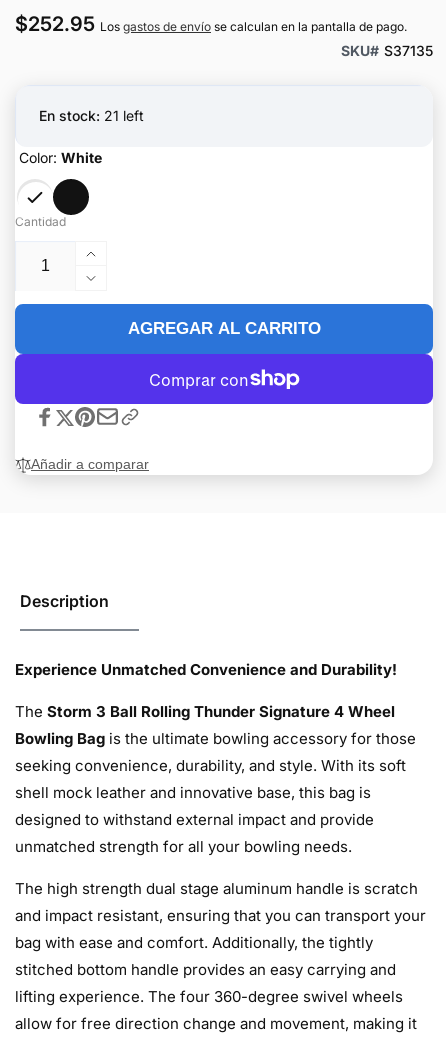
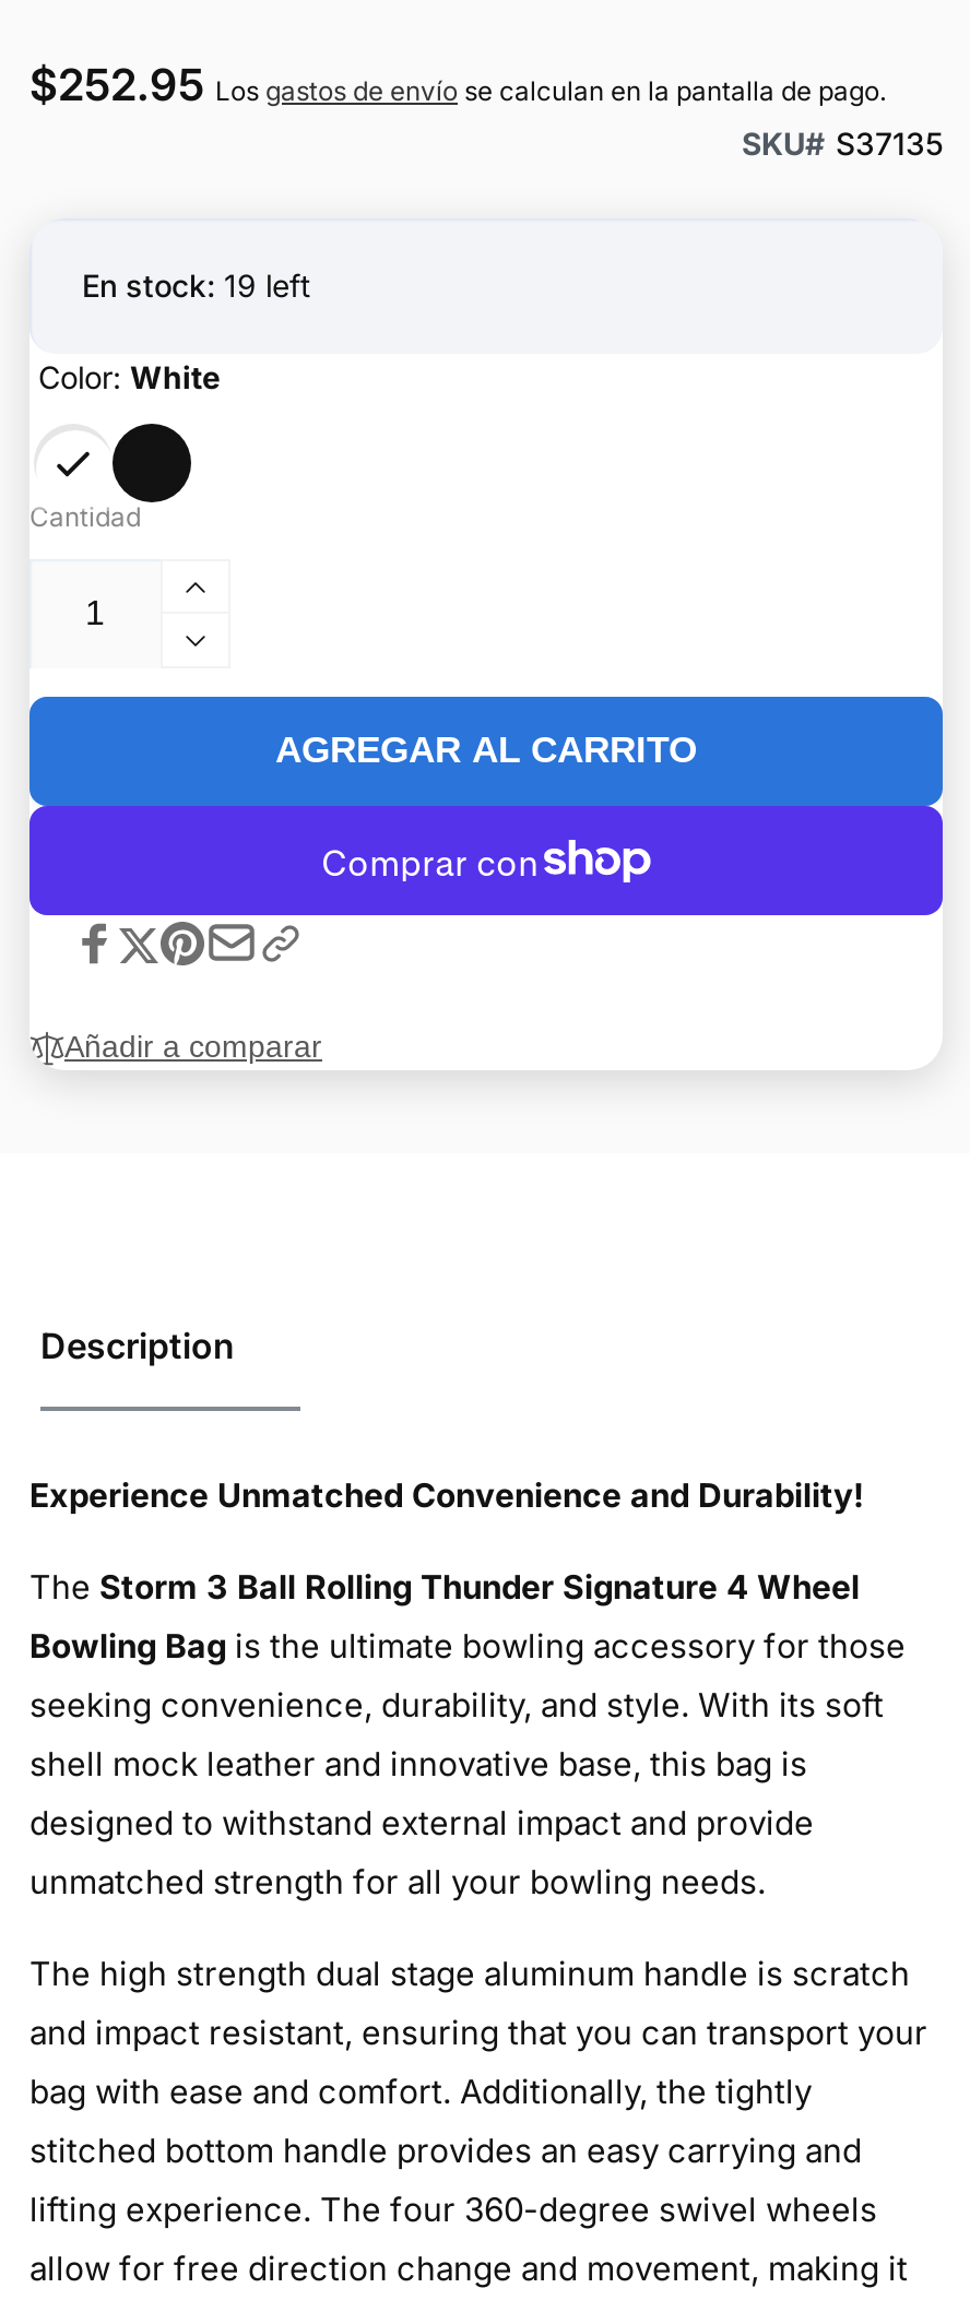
[39,107,144,124] En stock: 21 left -> [82,267,311,304] En stock: 19 left

